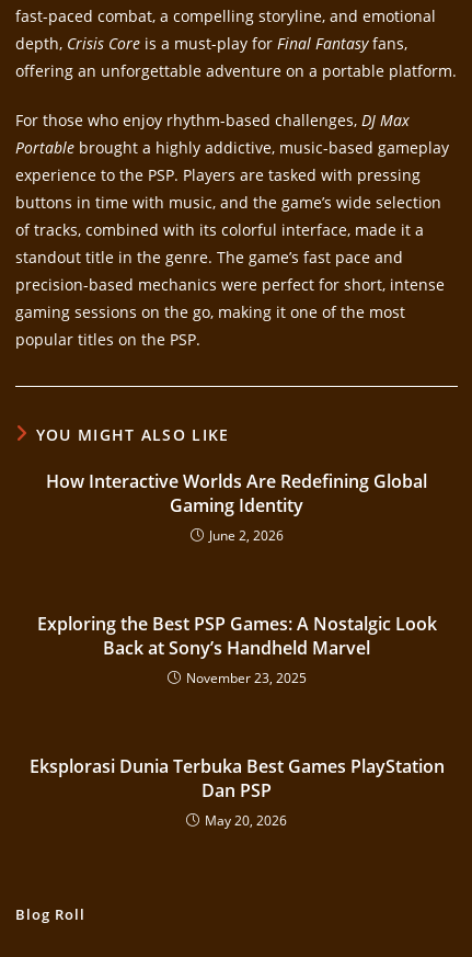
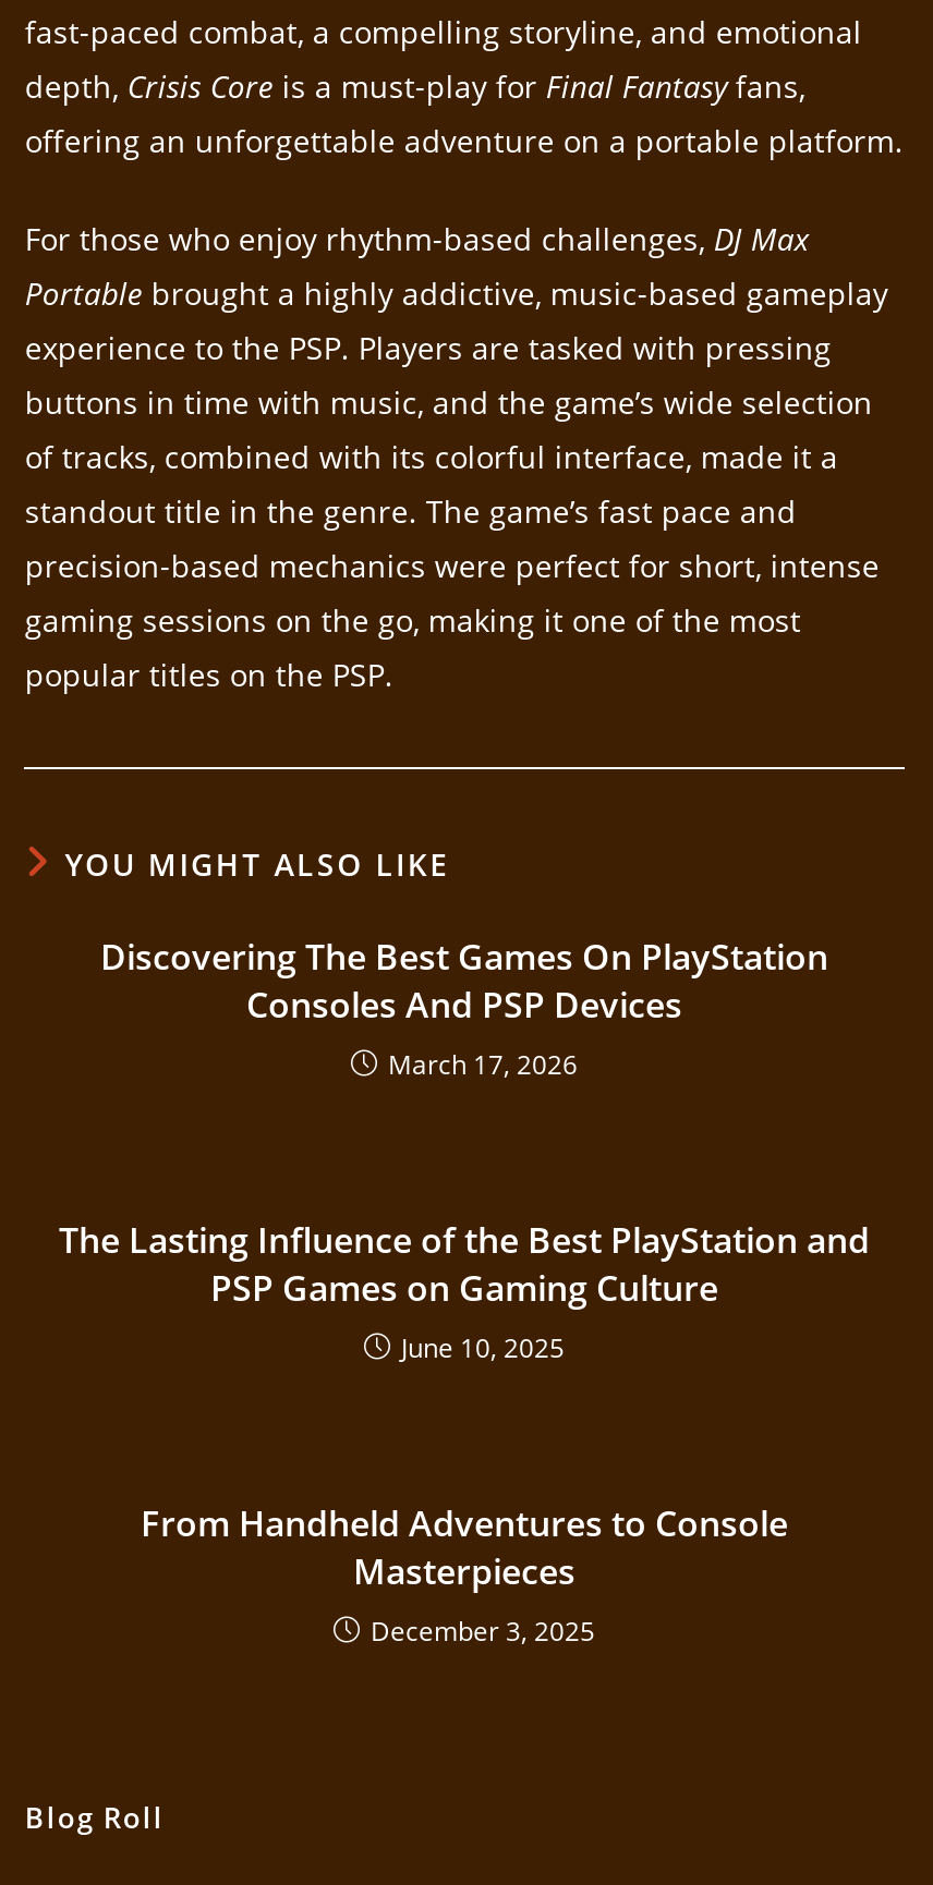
[46,469,427,544] How Interactive Worlds Are Redefining Global | Gaming Identity | June 2, 2026 -> [100,932,828,1082] Discovering The Best Games On PlayStation | Consoles And PSP Devices | March 17, 2026
[37,611,436,687] Exploring the Best PSP Games: A Nostalgic Look | Back at Sony’s Handheld Marvel | November 23, 2025 -> [59,1215,870,1365] The Lasting Influence of the Best PlayStation and | PSP Games on Gaming Culture | June 10, 2025
[29,754,444,829] Eksplorasi Dunia Terbuka Best Games PlayStation | Dan PSP | May 20, 2026 -> [141,1498,788,1649] From Handheld Adventures to Console | Masterpieces | December 3, 2025

